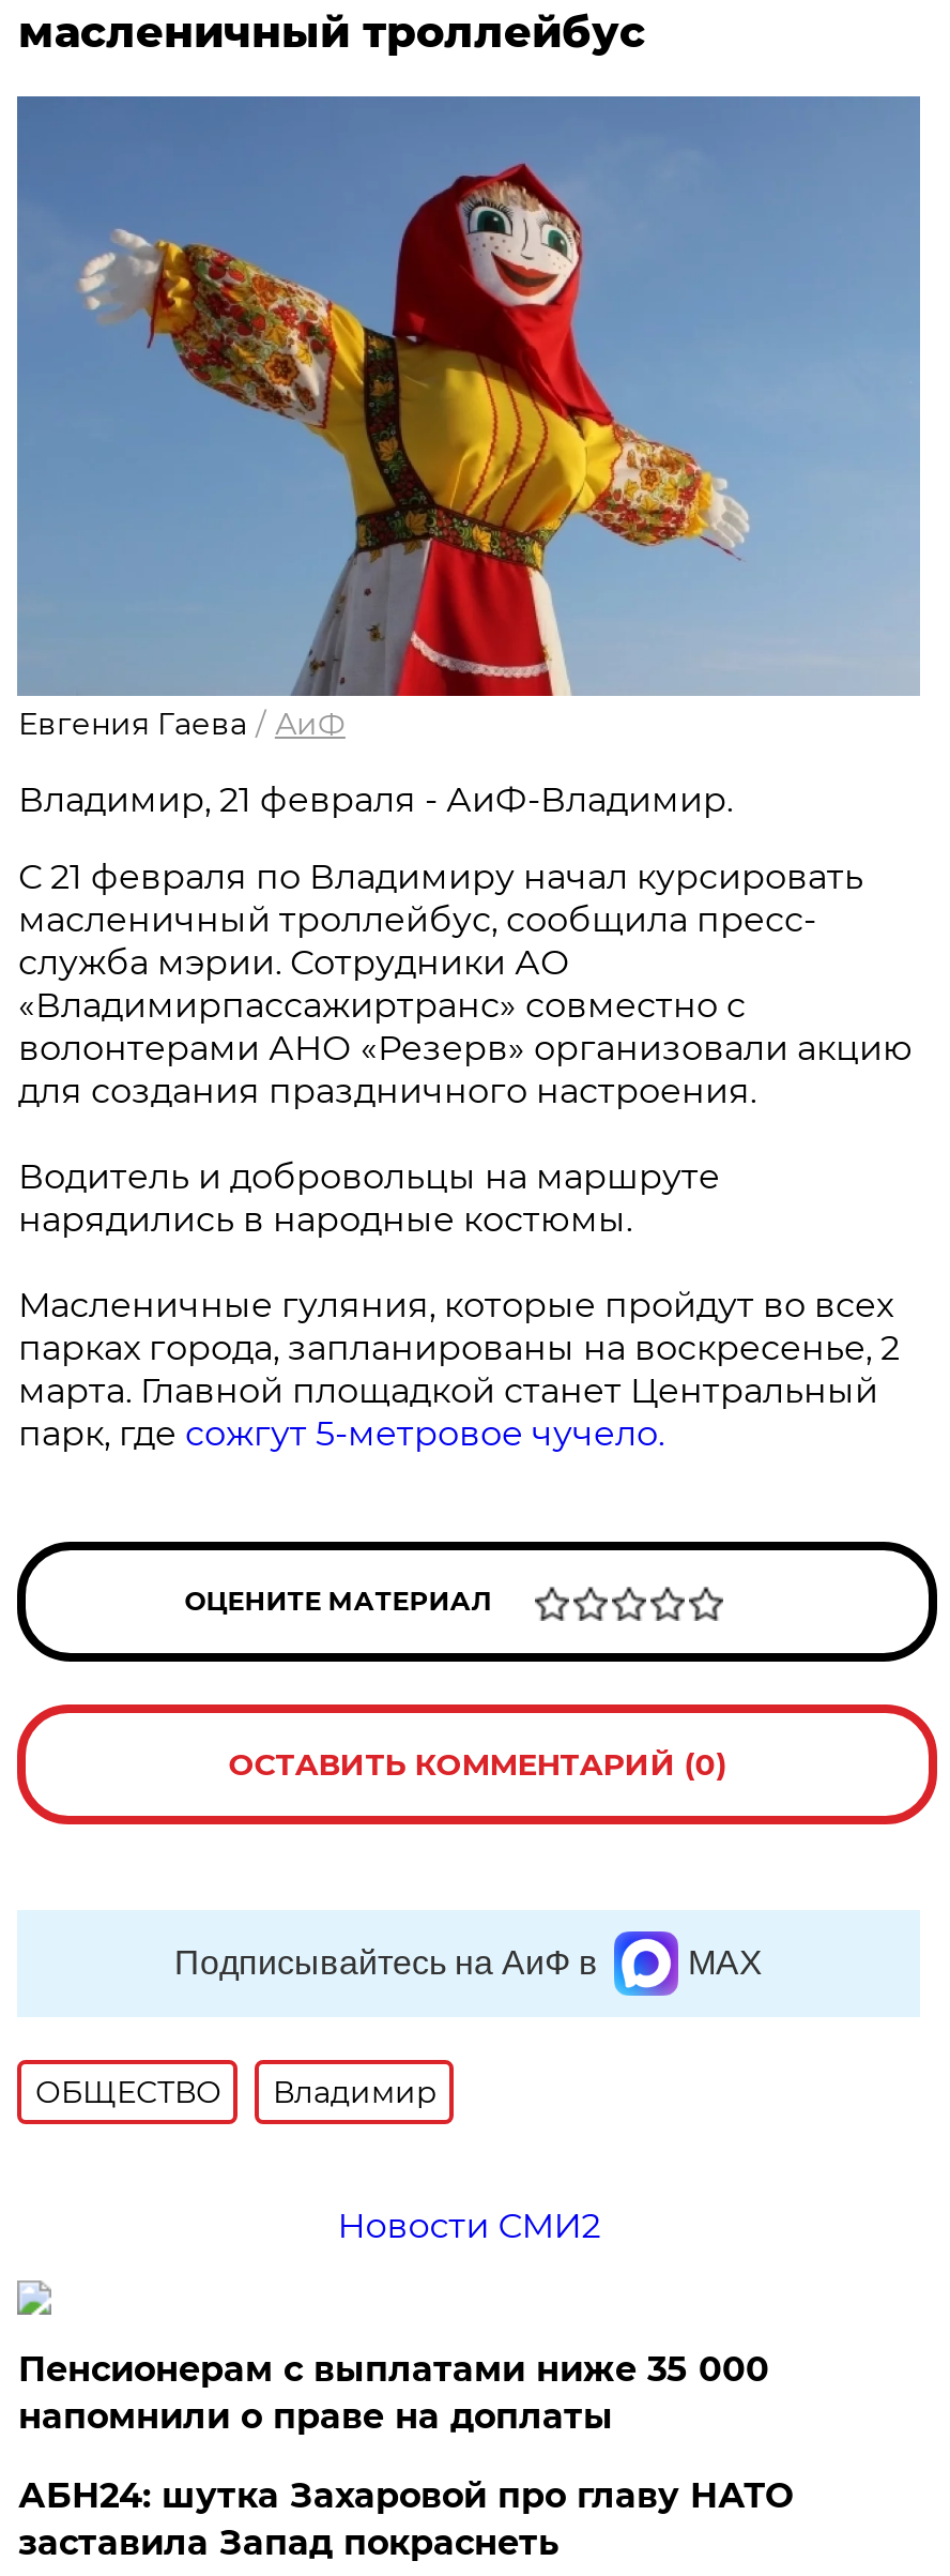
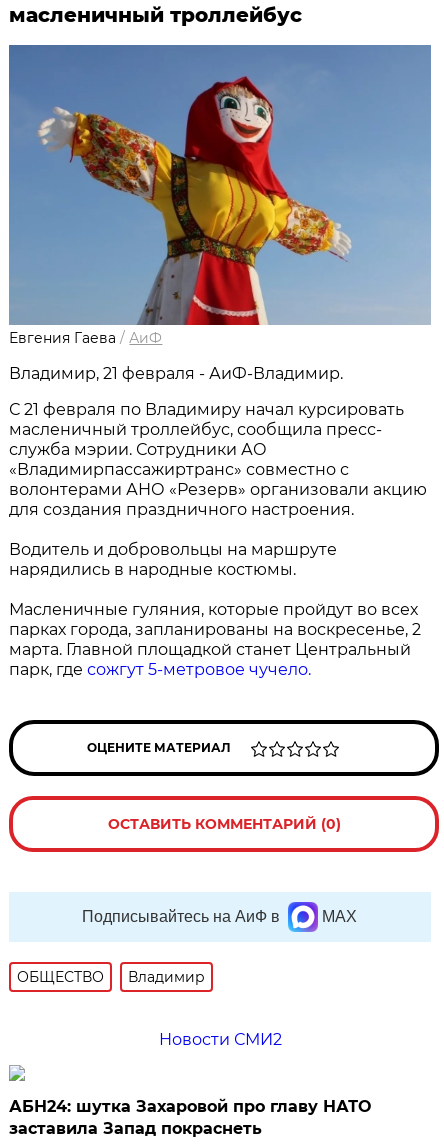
[18,2349,769,2437] Пенсионерам с выплатами ниже 35 000 | напомнили о праве на доплаты -> none

